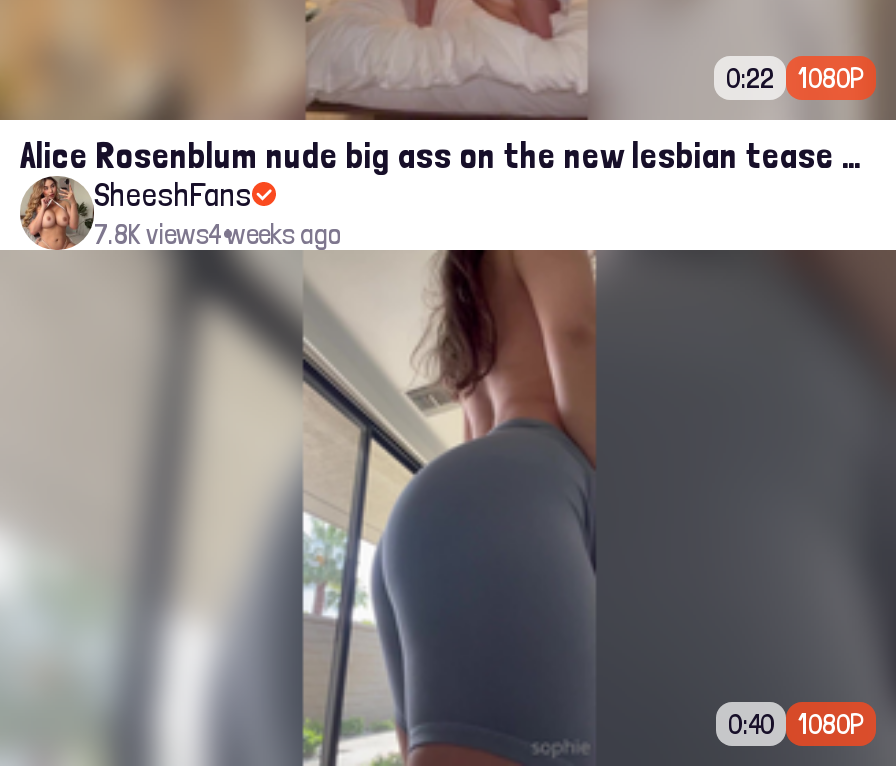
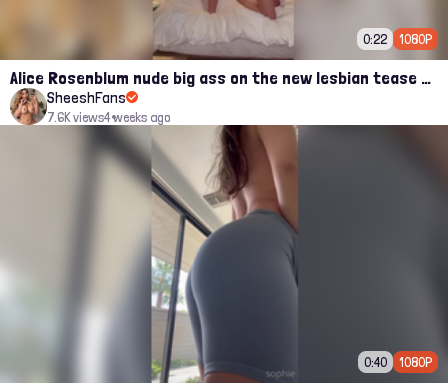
[94,218,340,250] 7.8K views4 weeks ago -> [47,109,170,125] 7.6K views4 weeks ago

